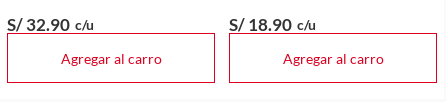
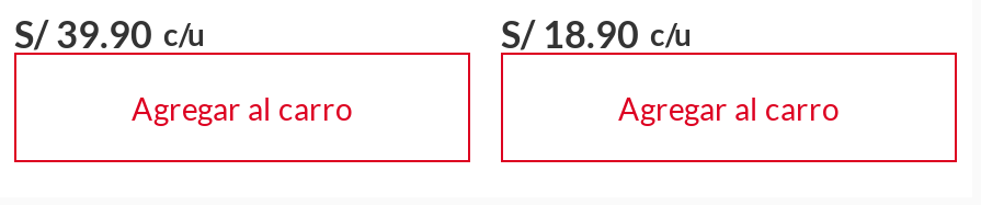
[7,14,94,35] S/ 32.90 c/u -> [14,11,205,57] S/ 39.90 c/u

